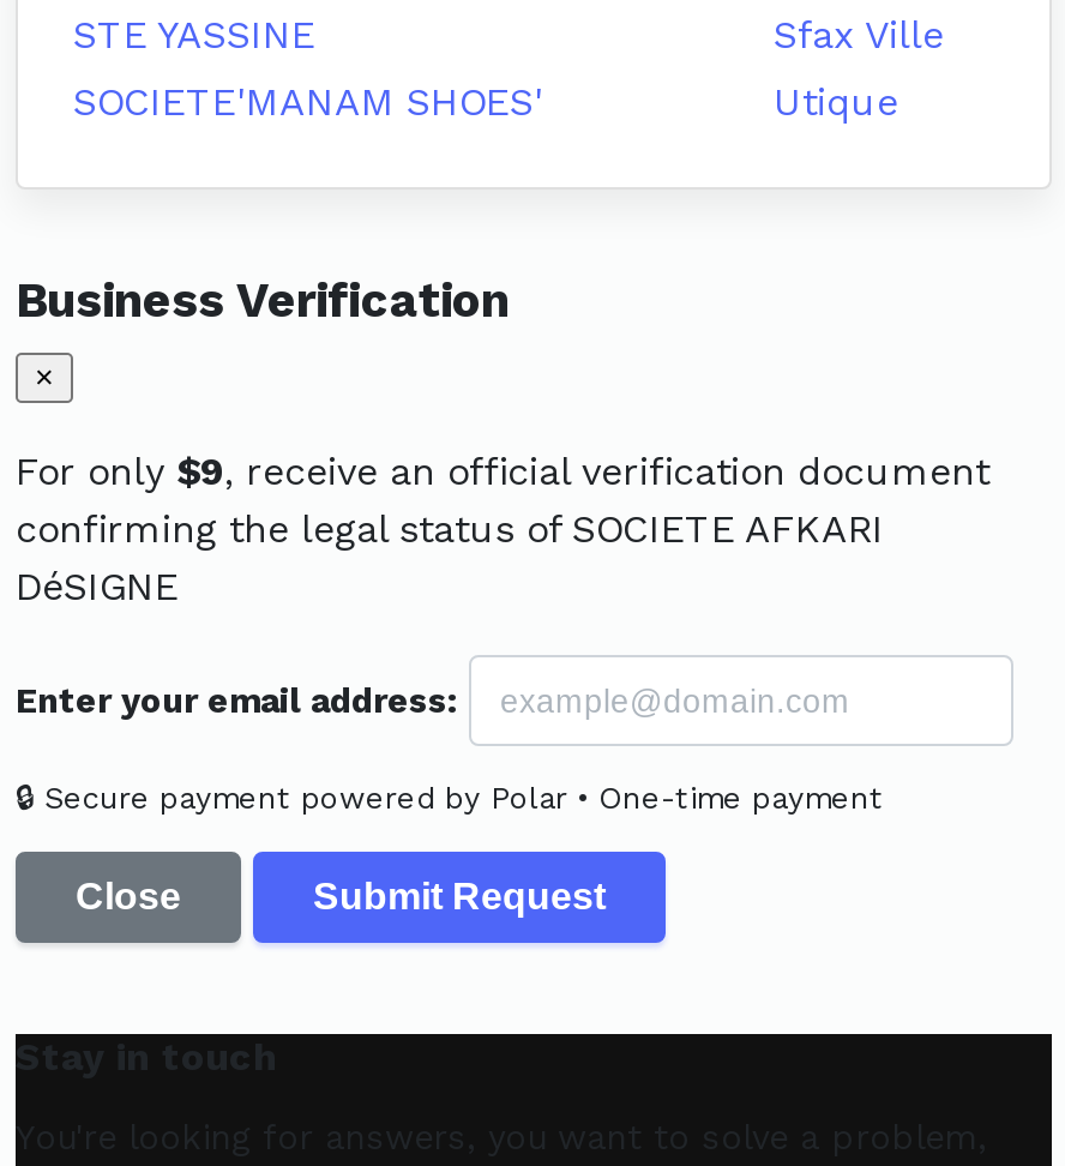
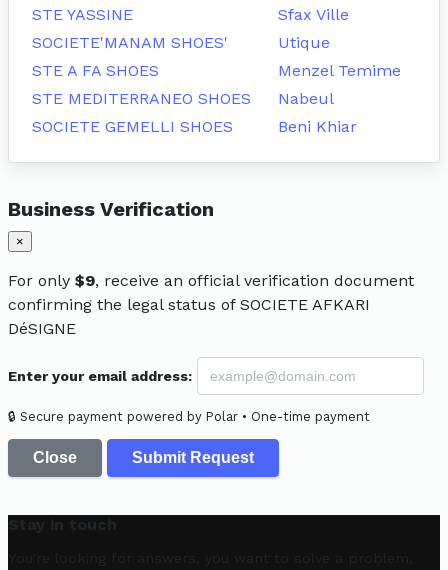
none -> [32,61,401,136] STE A FA SHOES | Menzel Temime | STE MEDITERRANEO SHOES | Nabeul | SOCIETE GEMELLI SHOES | Beni Khiar

